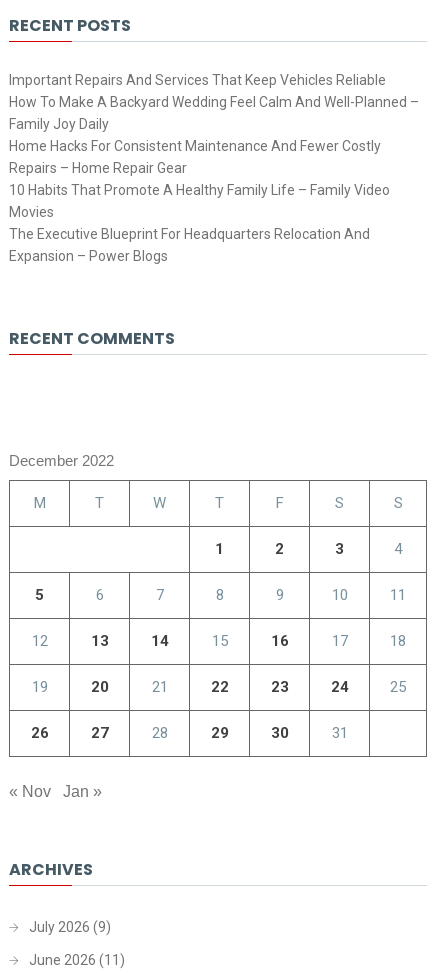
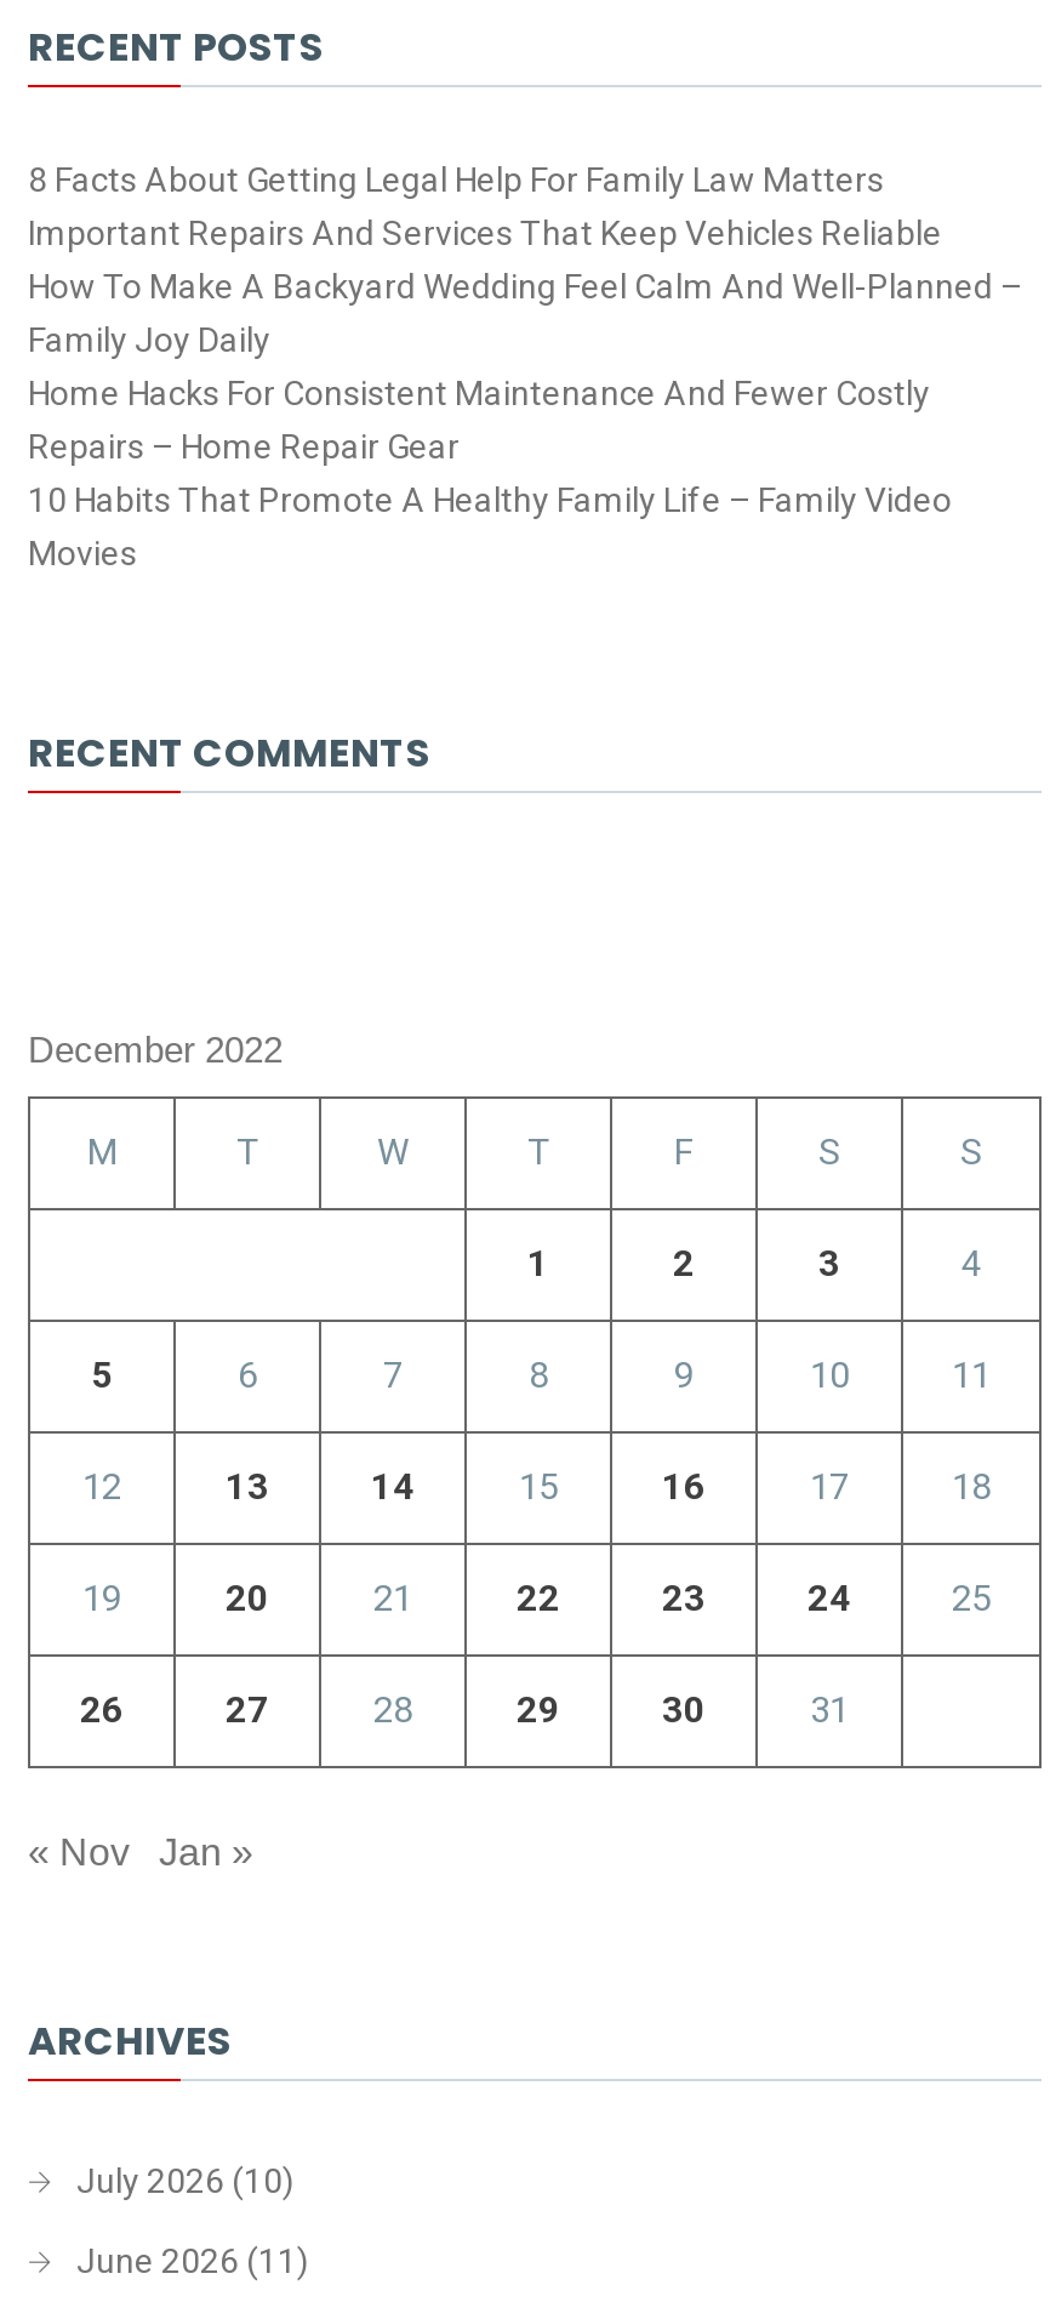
none -> [28,161,884,200] 8 Facts About Getting Legal Help For Family Law Matters
moved [9,72,419,220] -> [28,214,1022,573]: Important Repairs And Services That Keep Vehicles Reliable | How To Make A Backyard Wedding Feel Calm And Well-Planned – | Family Joy Daily | Home Hacks For Consistent Maintenance And Fewer Costly | Repairs – Home Repair Gear | 10 Habits That Promote A Healthy Family Life – Family Video | Movies
[9,226,370,264] The Executive Blueprint For Headquarters Relocation And | Expansion – Power Blogs -> none
[29,919,111,935] July 2026 (9) -> [76,2161,295,2200] July 2026 (10)

